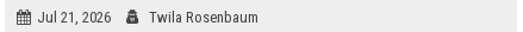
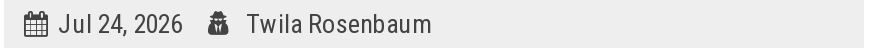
[37,8,259,26] Jul 21, 2026 Twila Rosenbaum -> [58,9,430,39] Jul 24, 2026 Twila Rosenbaum

